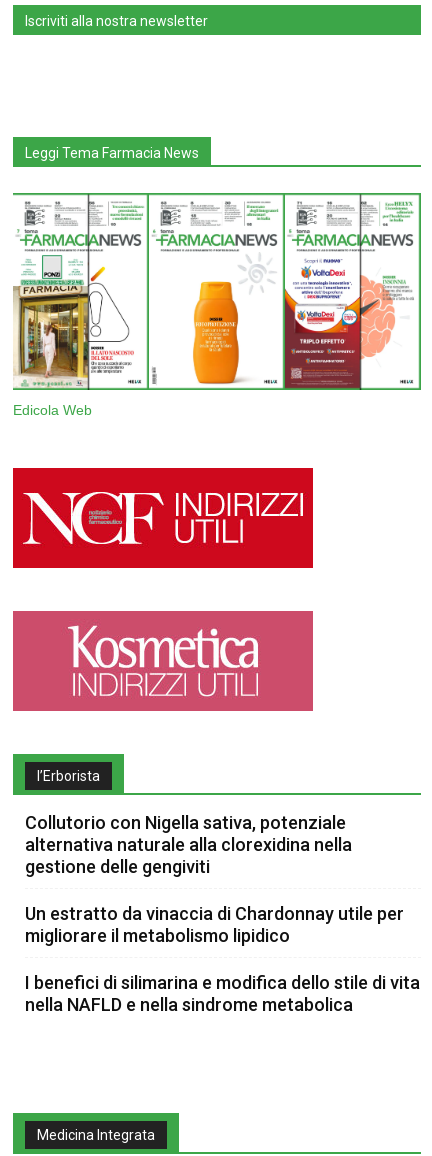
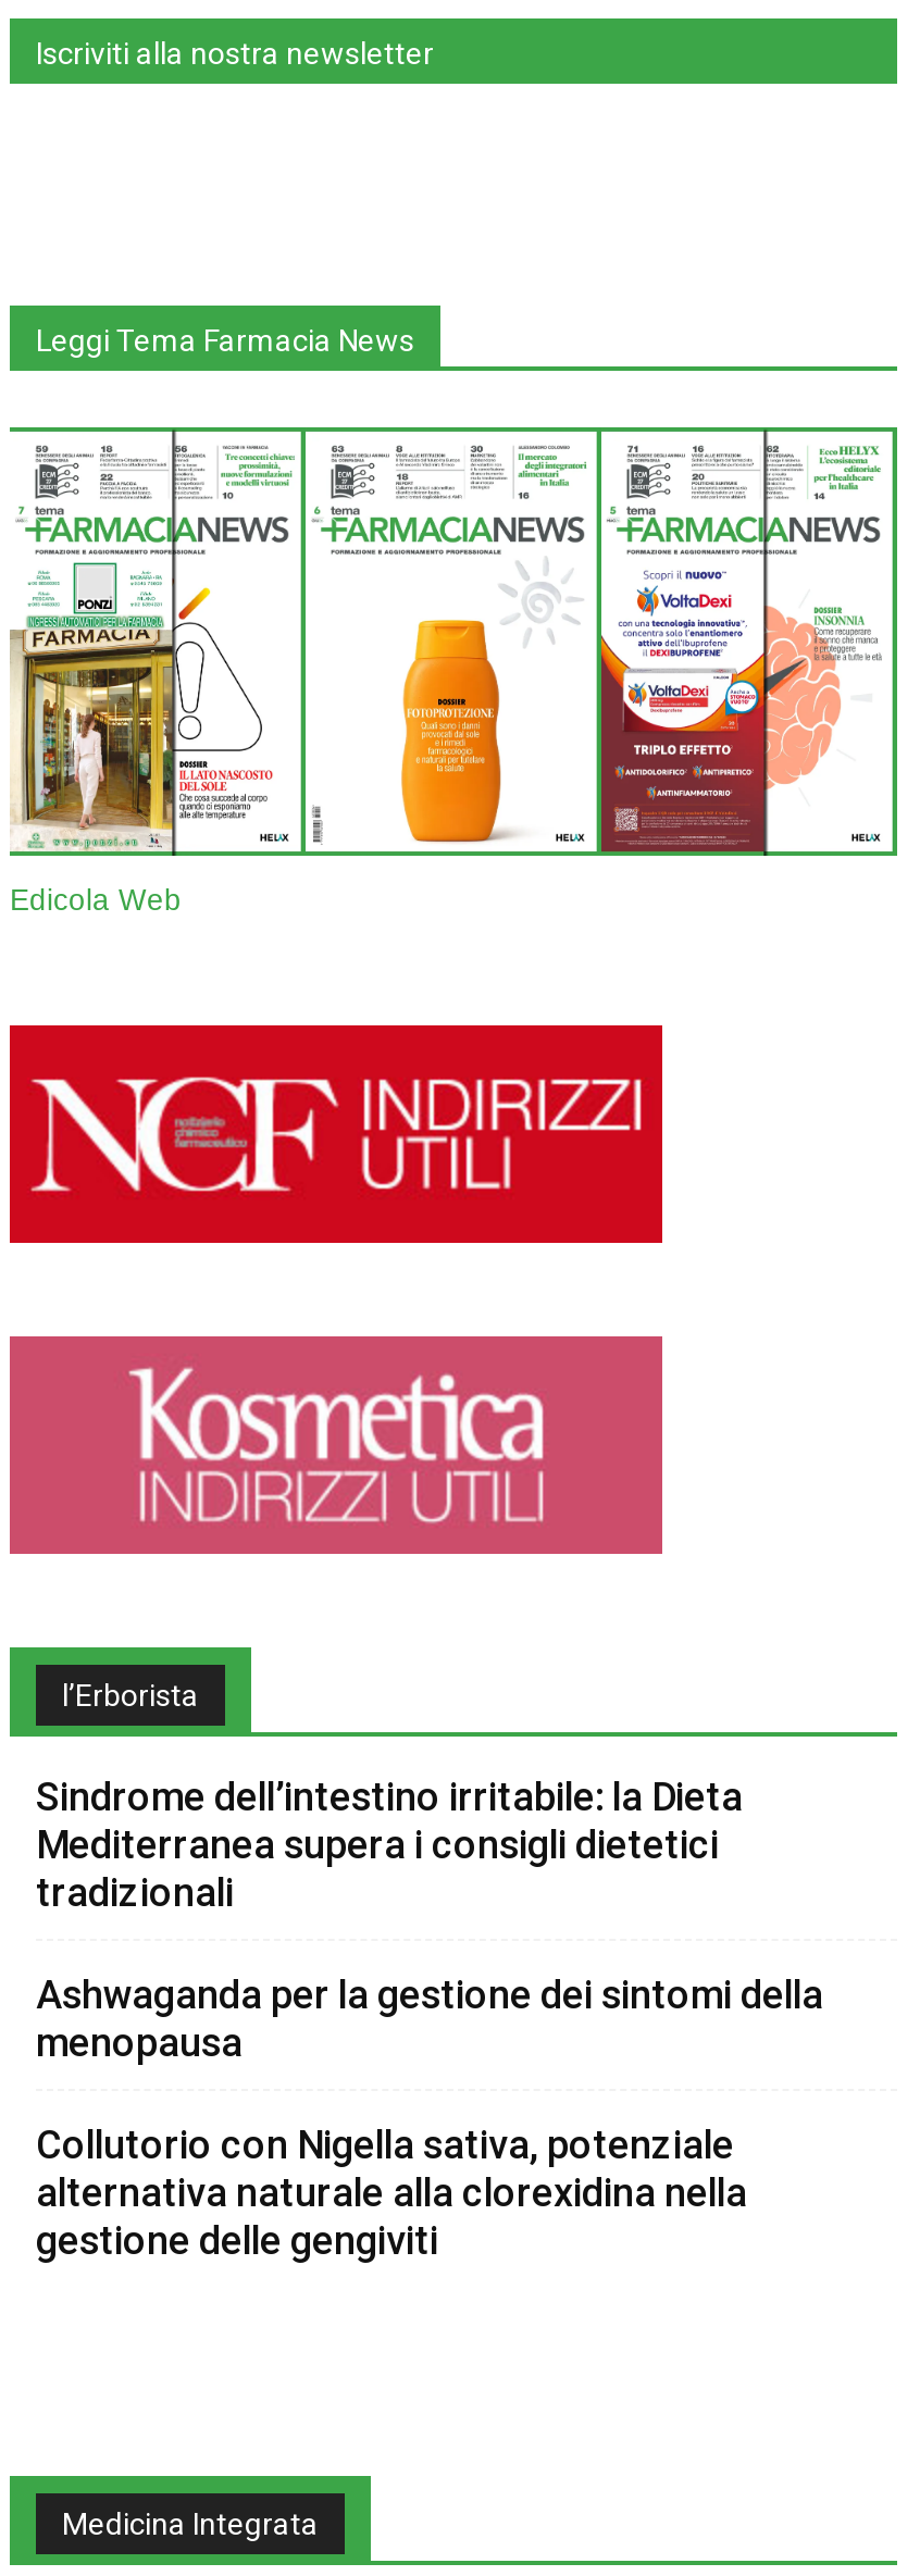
none -> [36,1774,823,2065] Sindrome dell’intestino irritabile: la Dieta | Mediterranea supera i consigli dietetici | tradizionali | Ashwaganda per la gestione dei sintomi della | menopausa
moved [25,812,352,877] -> [36,2121,747,2263]: Collutorio con Nigella sativa, potenziale | alternativa naturale alla clorexidina nella | gestione delle gengiviti
[25,903,420,1015] Un estratto da vinaccia di Chardonnay utile per | migliorare il metabolismo lipidico | I benefici di silimarina e modifica dello stile di vita | nella NAFLD e nella sindrome metabolica -> none

